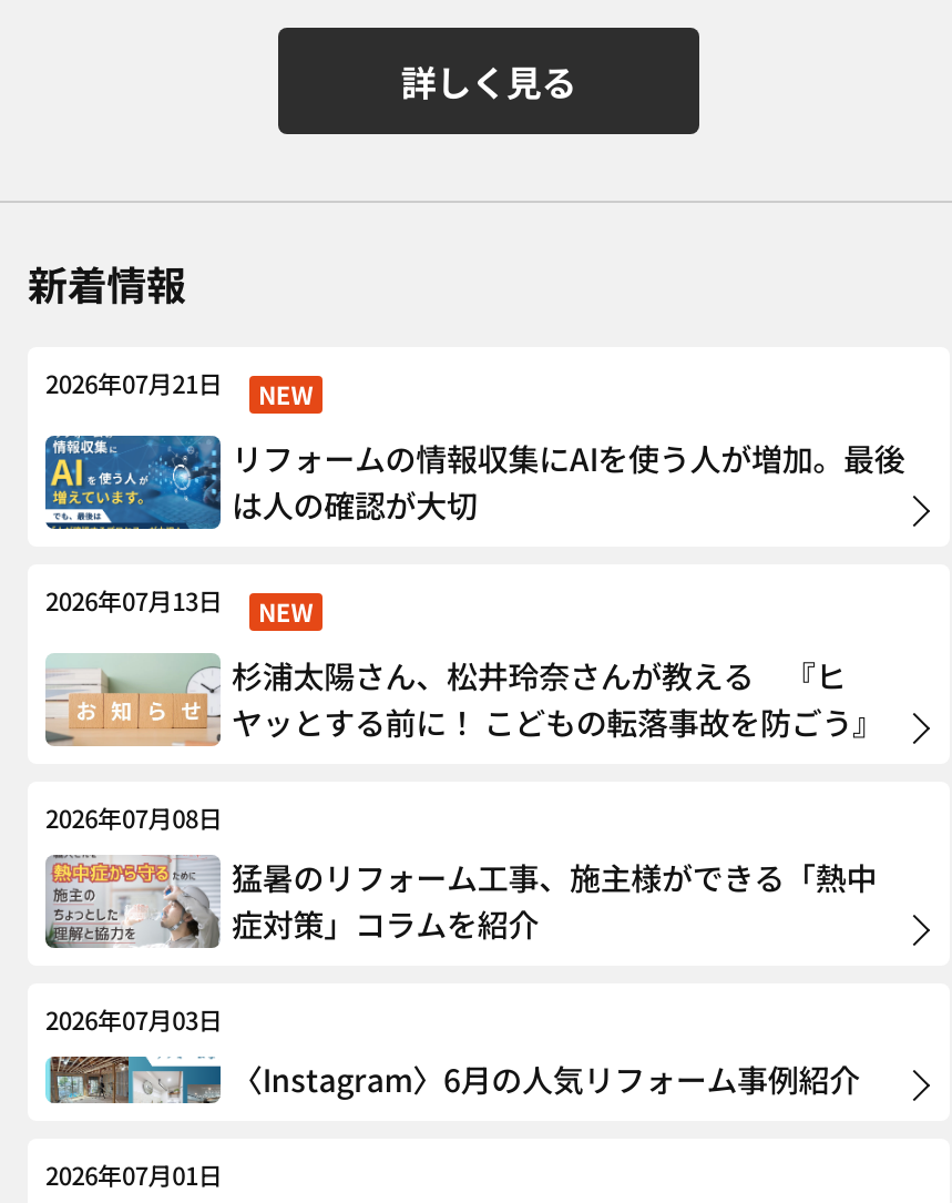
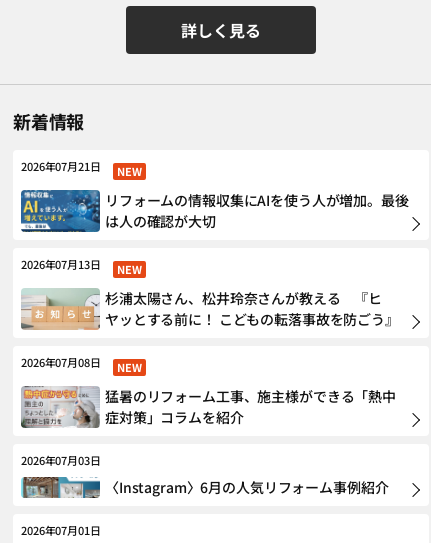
none -> [117,359,142,375] NEW

